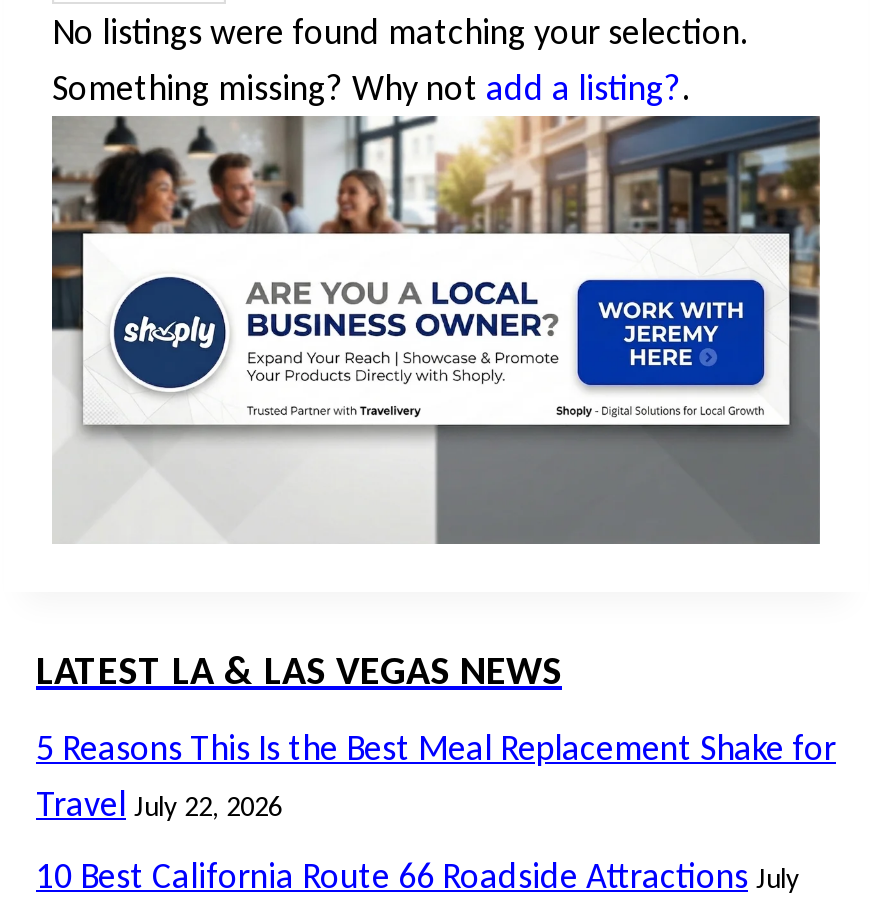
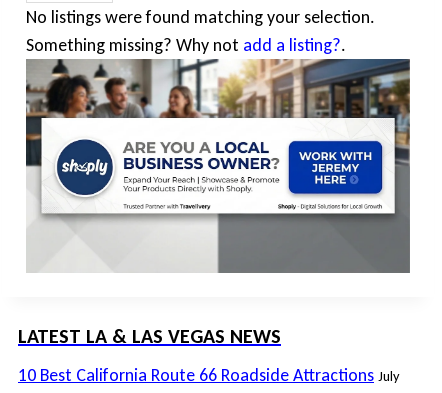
[36,727,836,827] 5 Reasons This Is the Best Meal Replacement Shake for | Travel July 22, 2026 -> none

